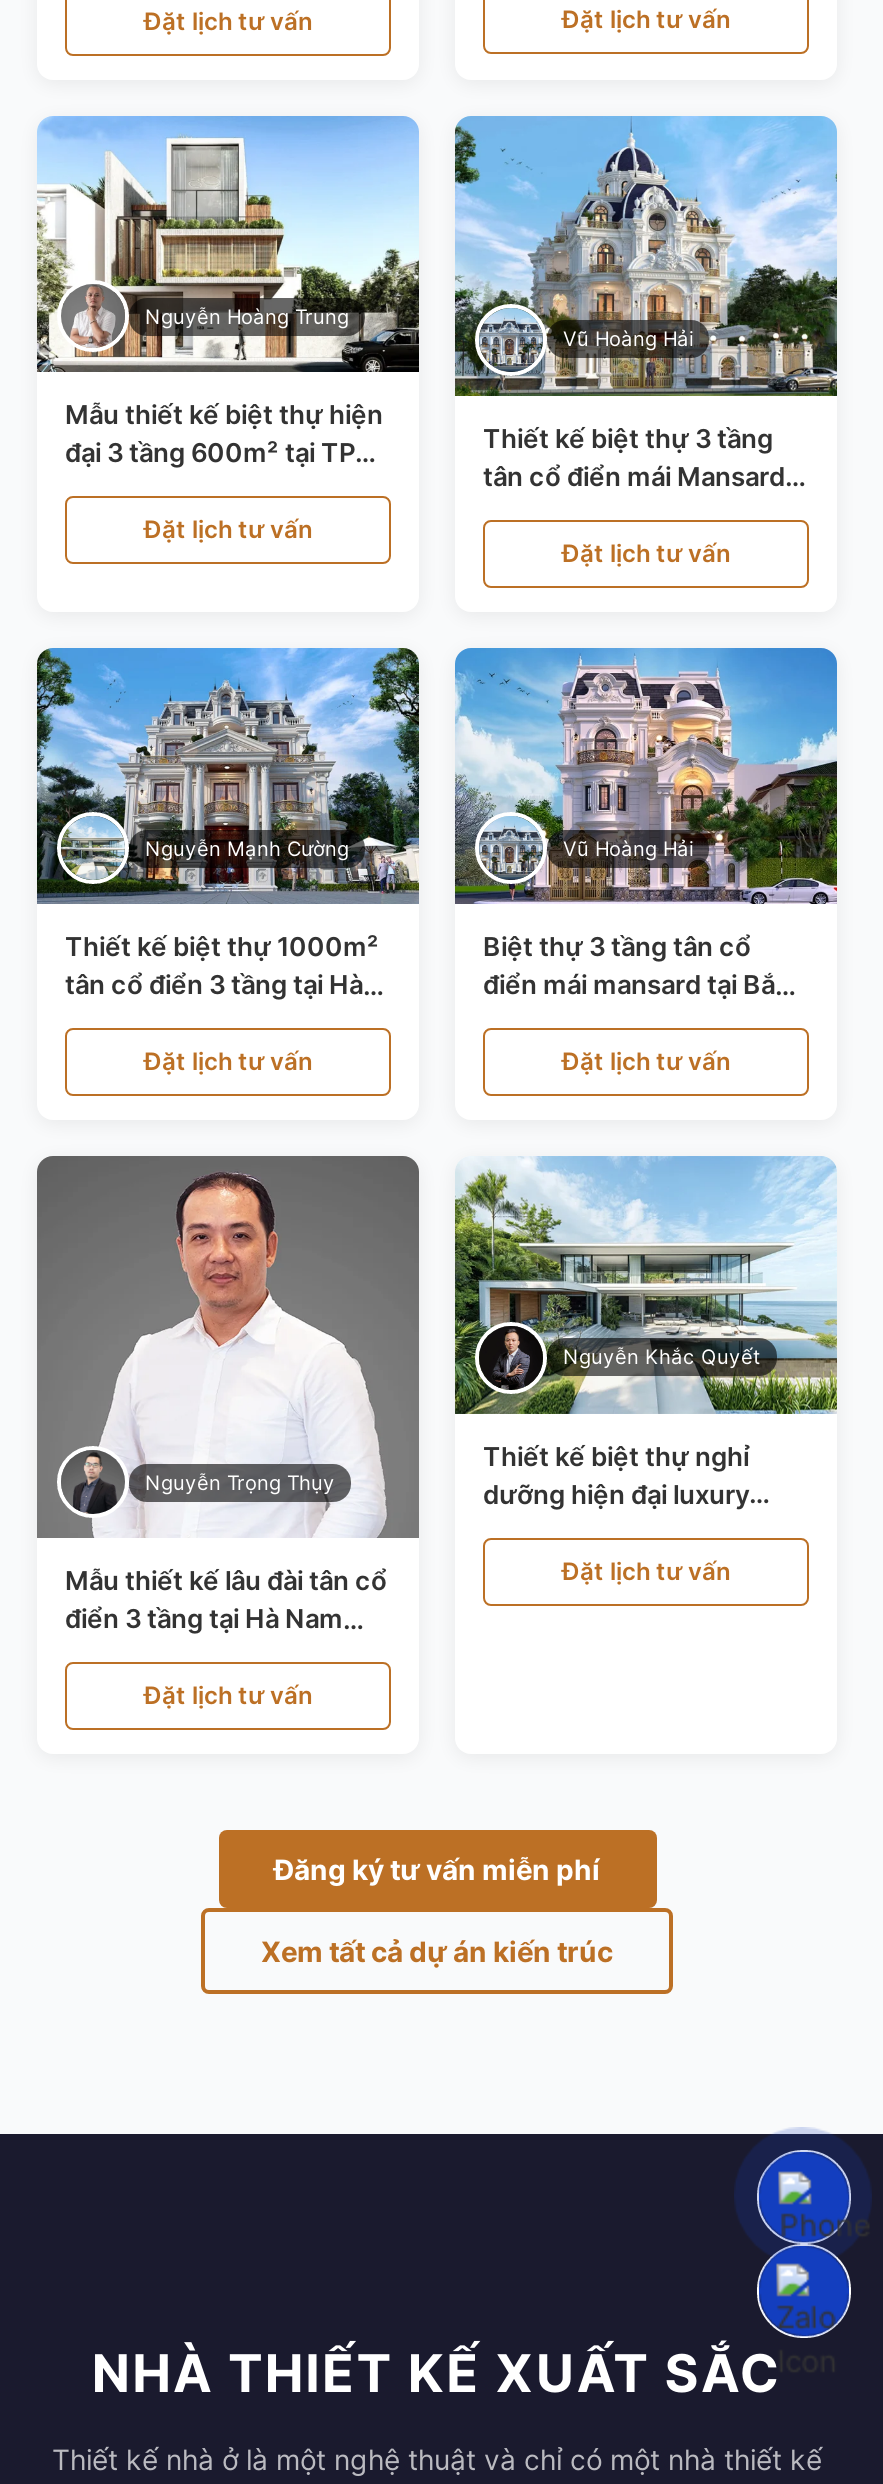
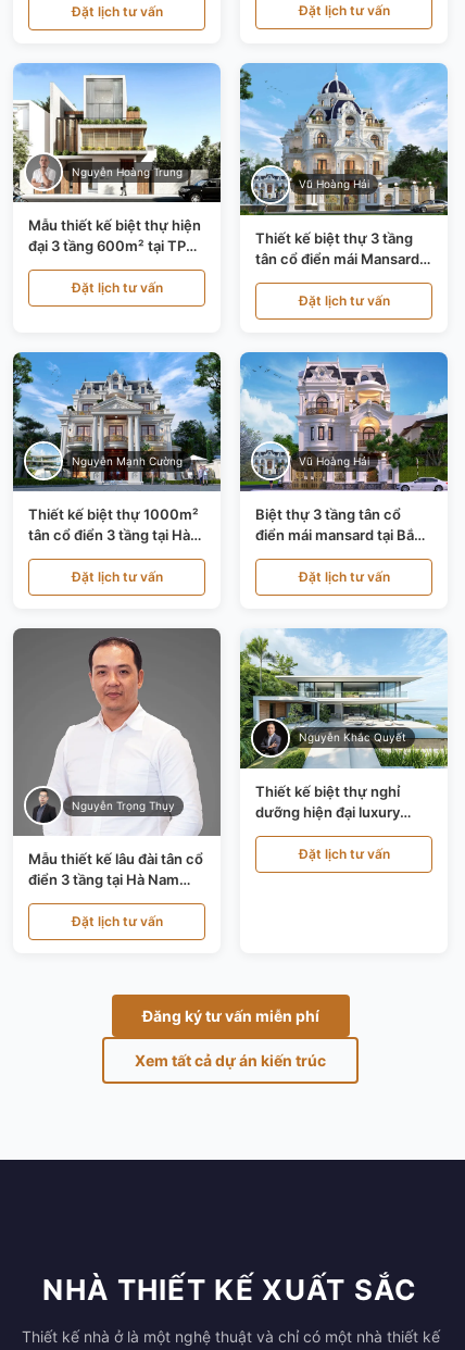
[737,2130,869,2340] [image] -> none

